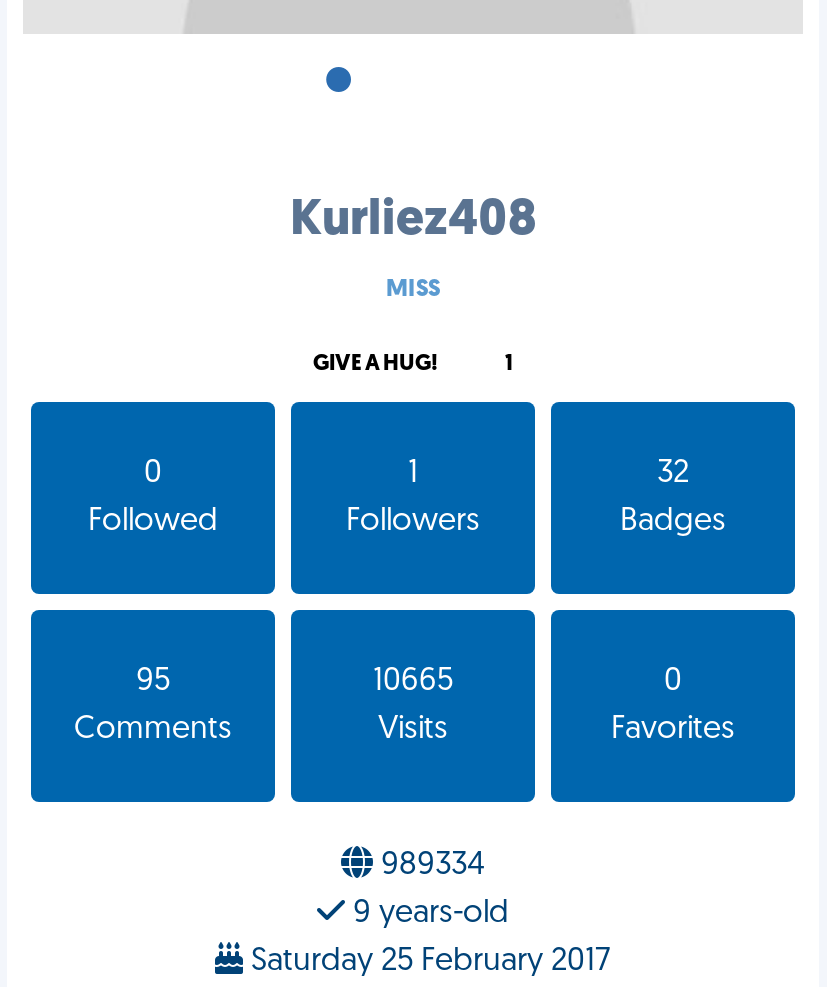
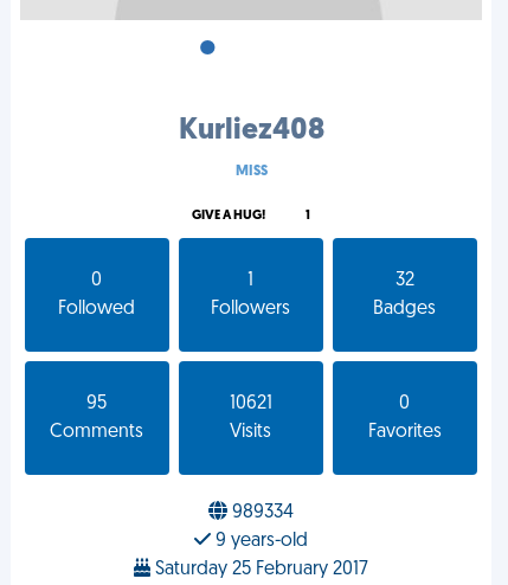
[373,666,453,698] 10665 -> [230,394,272,413] 10621

